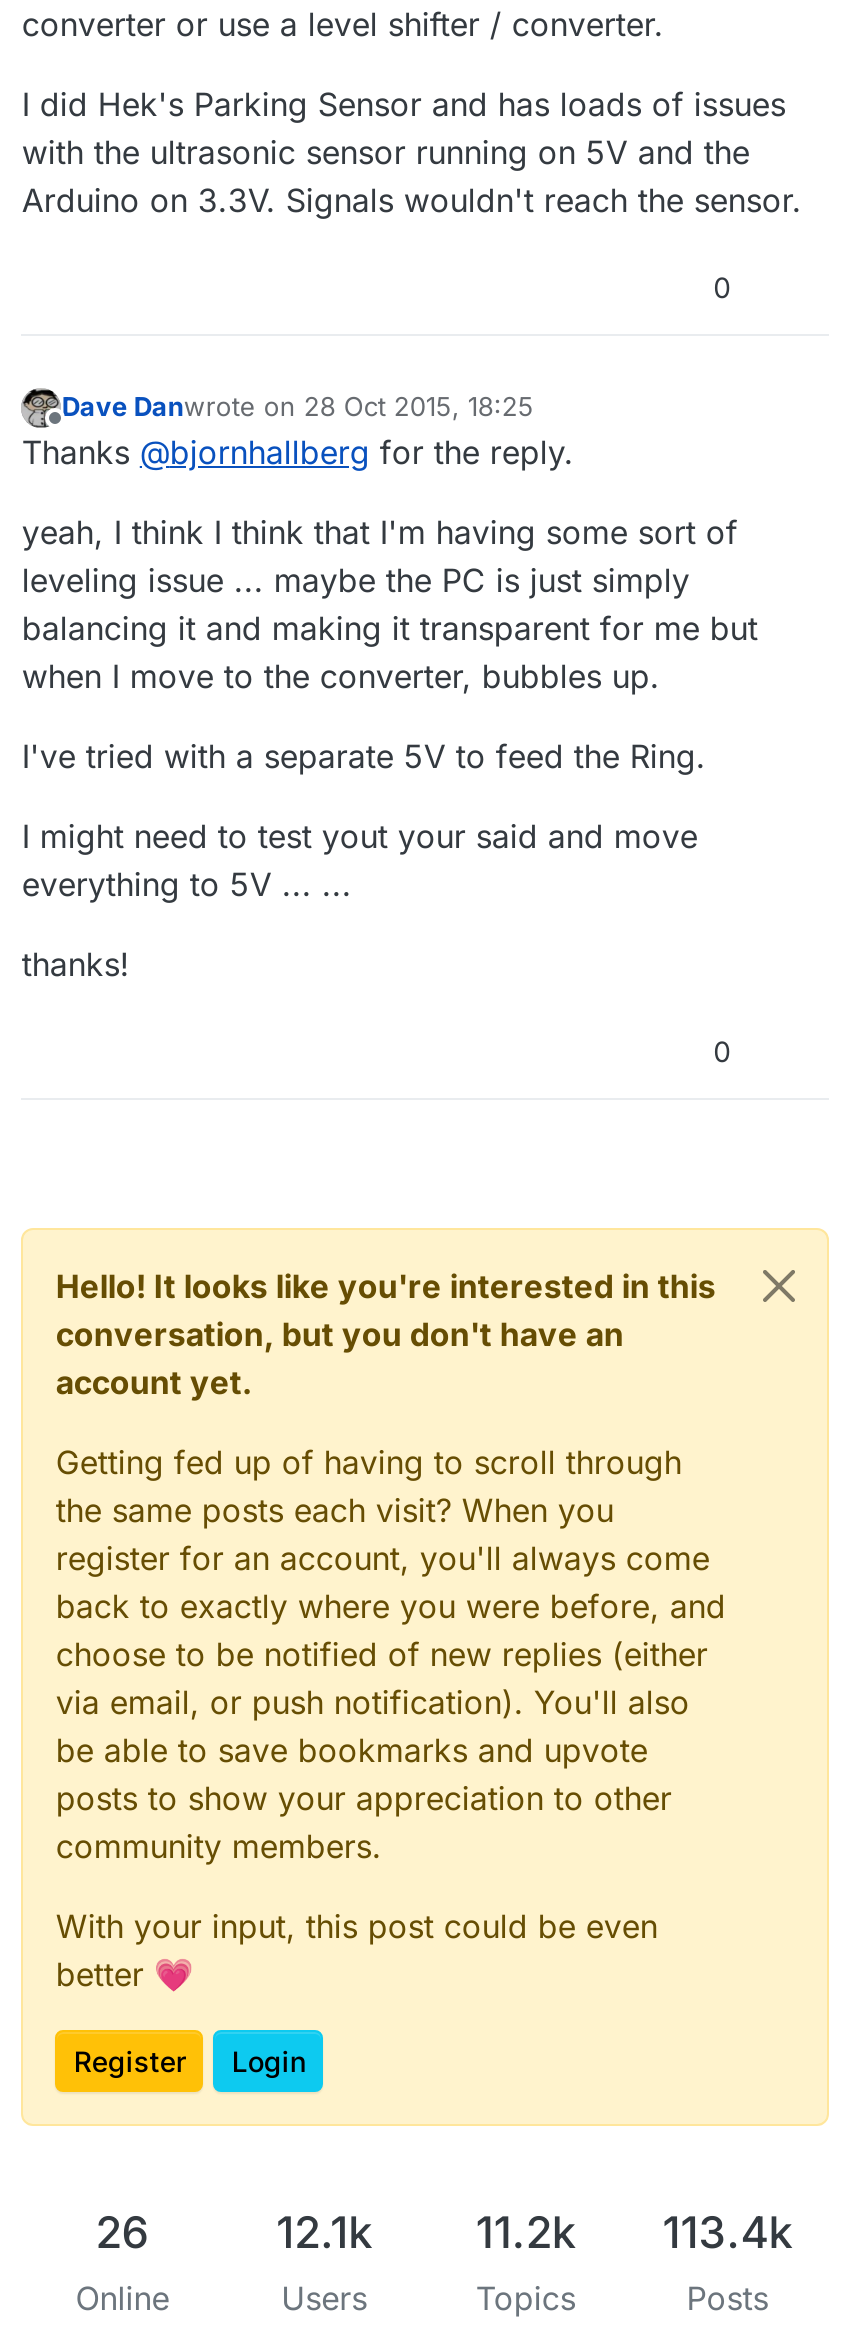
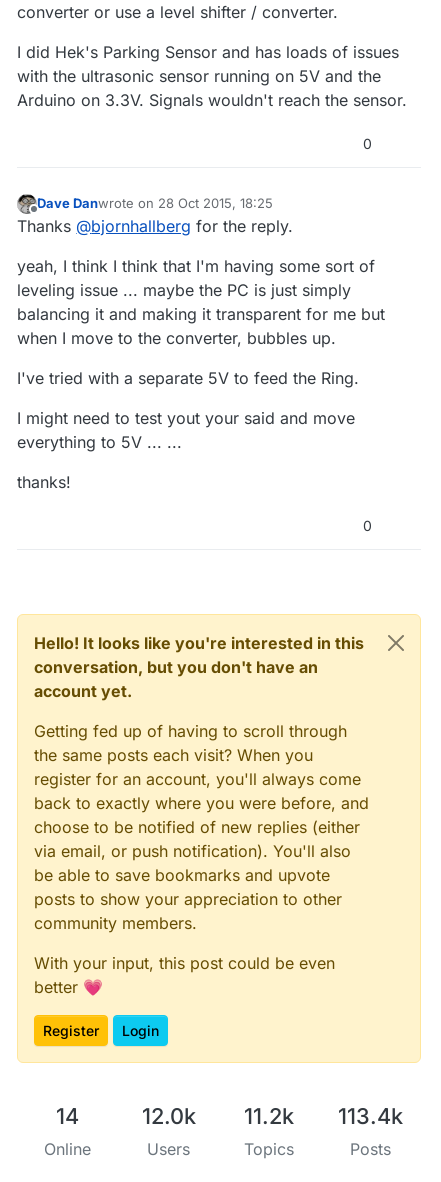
[96,2206,150,2258] 26 -> [56,1103,79,1129] 14
[276,2206,792,2258] 12.1k 11.2k 113.4k -> [142,1103,403,1129] 12.0k 11.2k 113.4k

